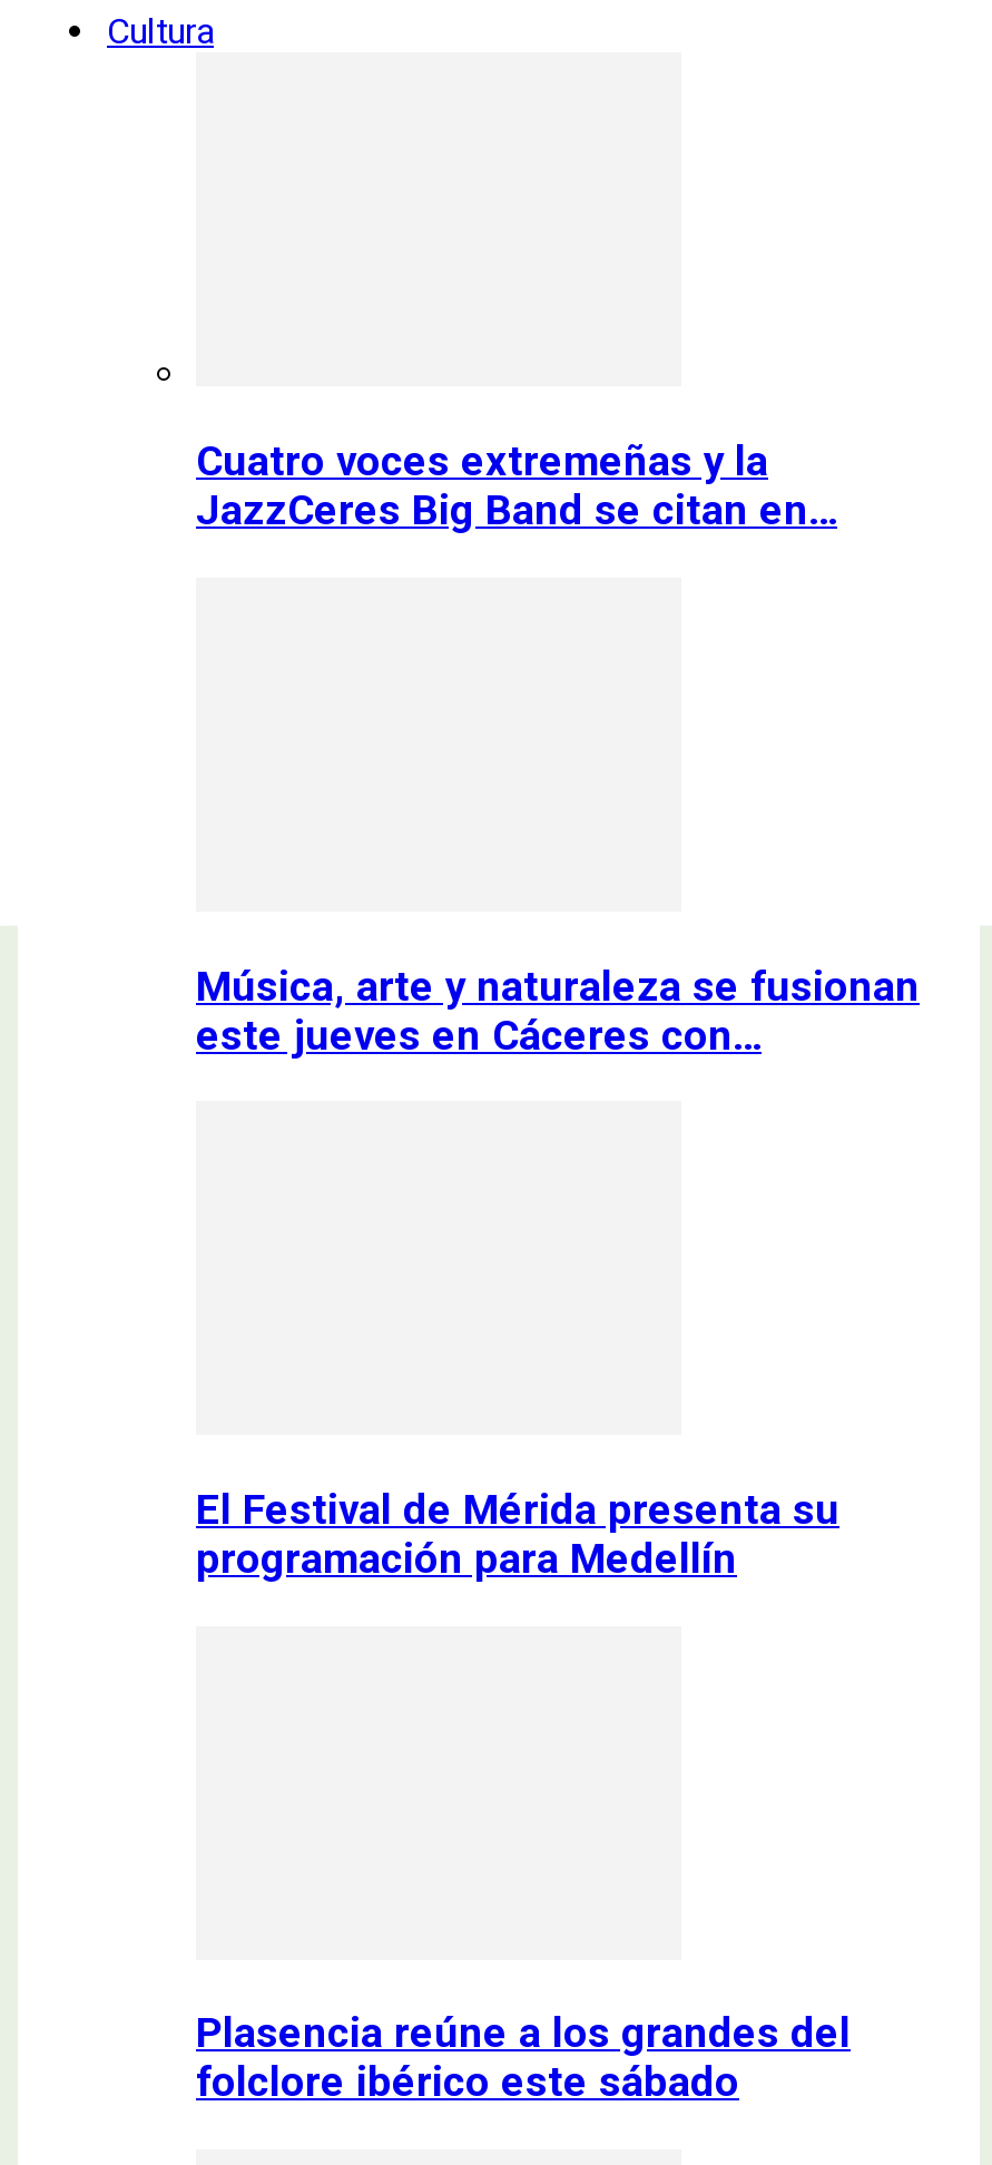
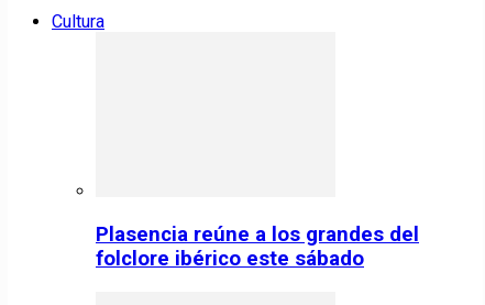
[196,438,837,536] Cuatro voces extremeñas y la | JazzCeres Big Band se citan en… -> none
[196,962,920,1060] Música, arte y naturaleza se fusionan | este jueves en Cáceres con… -> none
[196,1486,839,1584] El Festival de Mérida presenta su | programación para Medellín -> none

